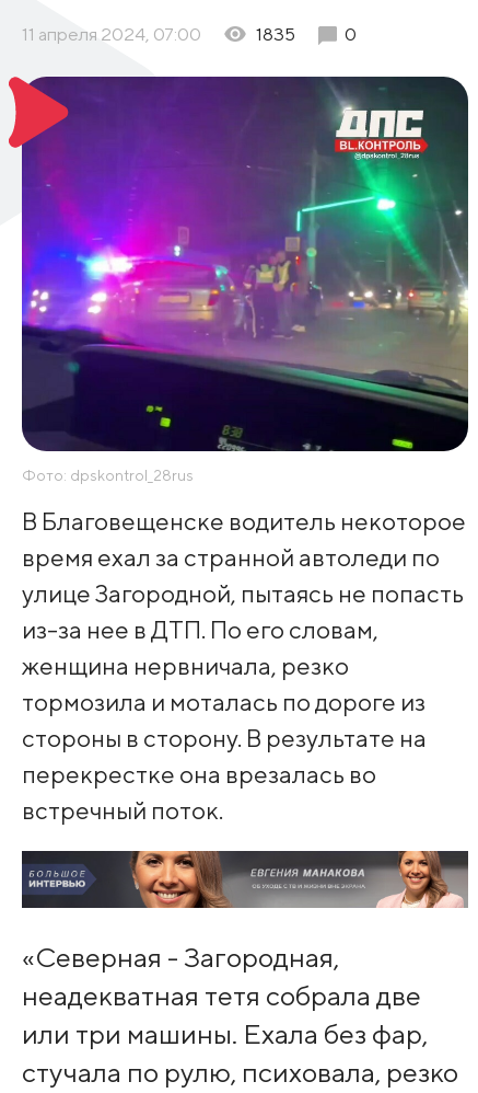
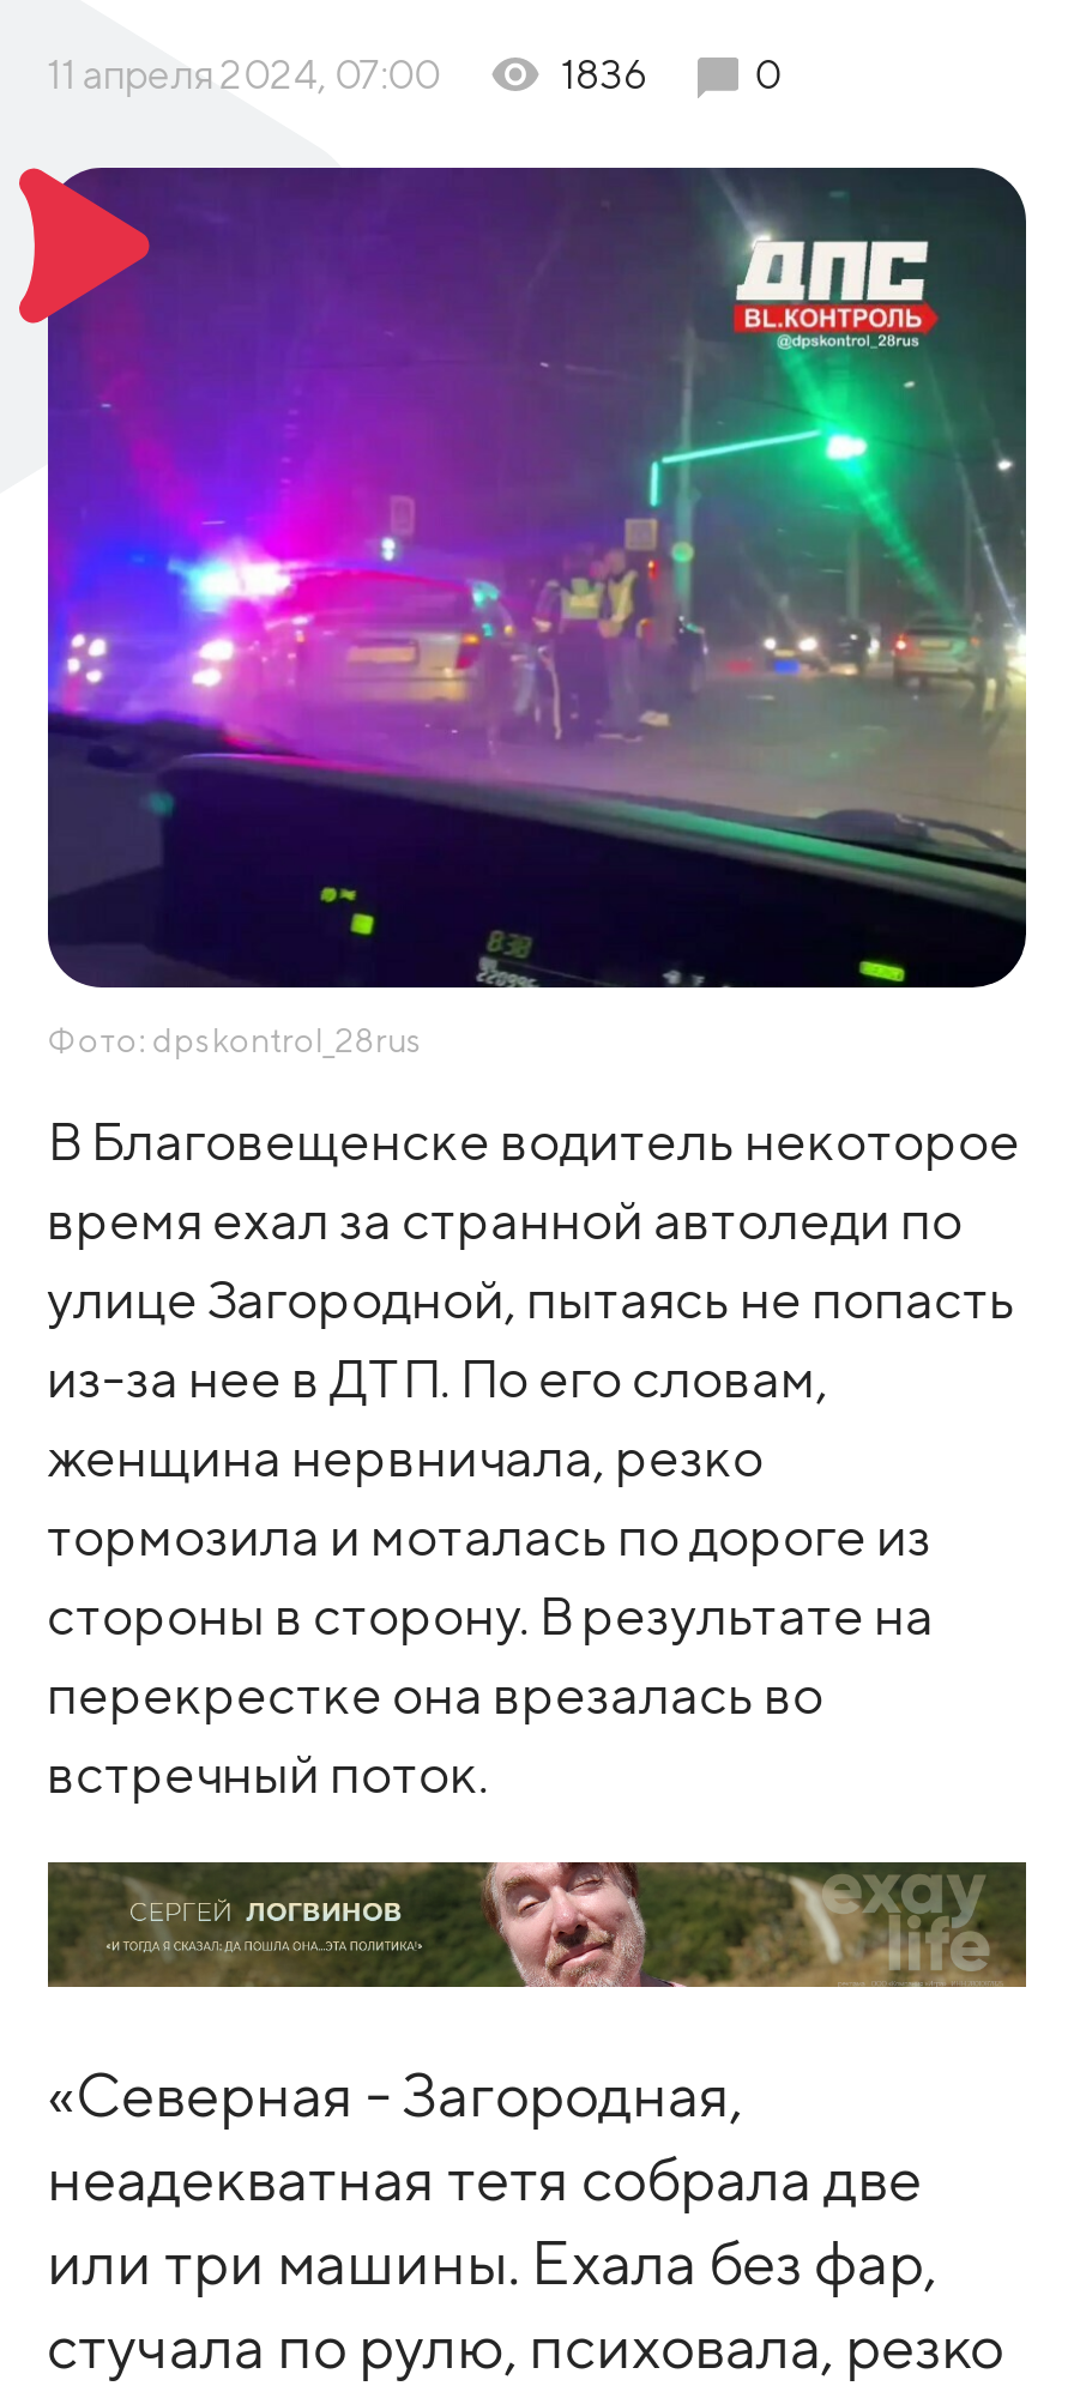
[256,23,295,45] 1835 -> [561,51,647,99] 1836
[22,850,468,909] [image] -> [48,1860,1026,1989] [image]

